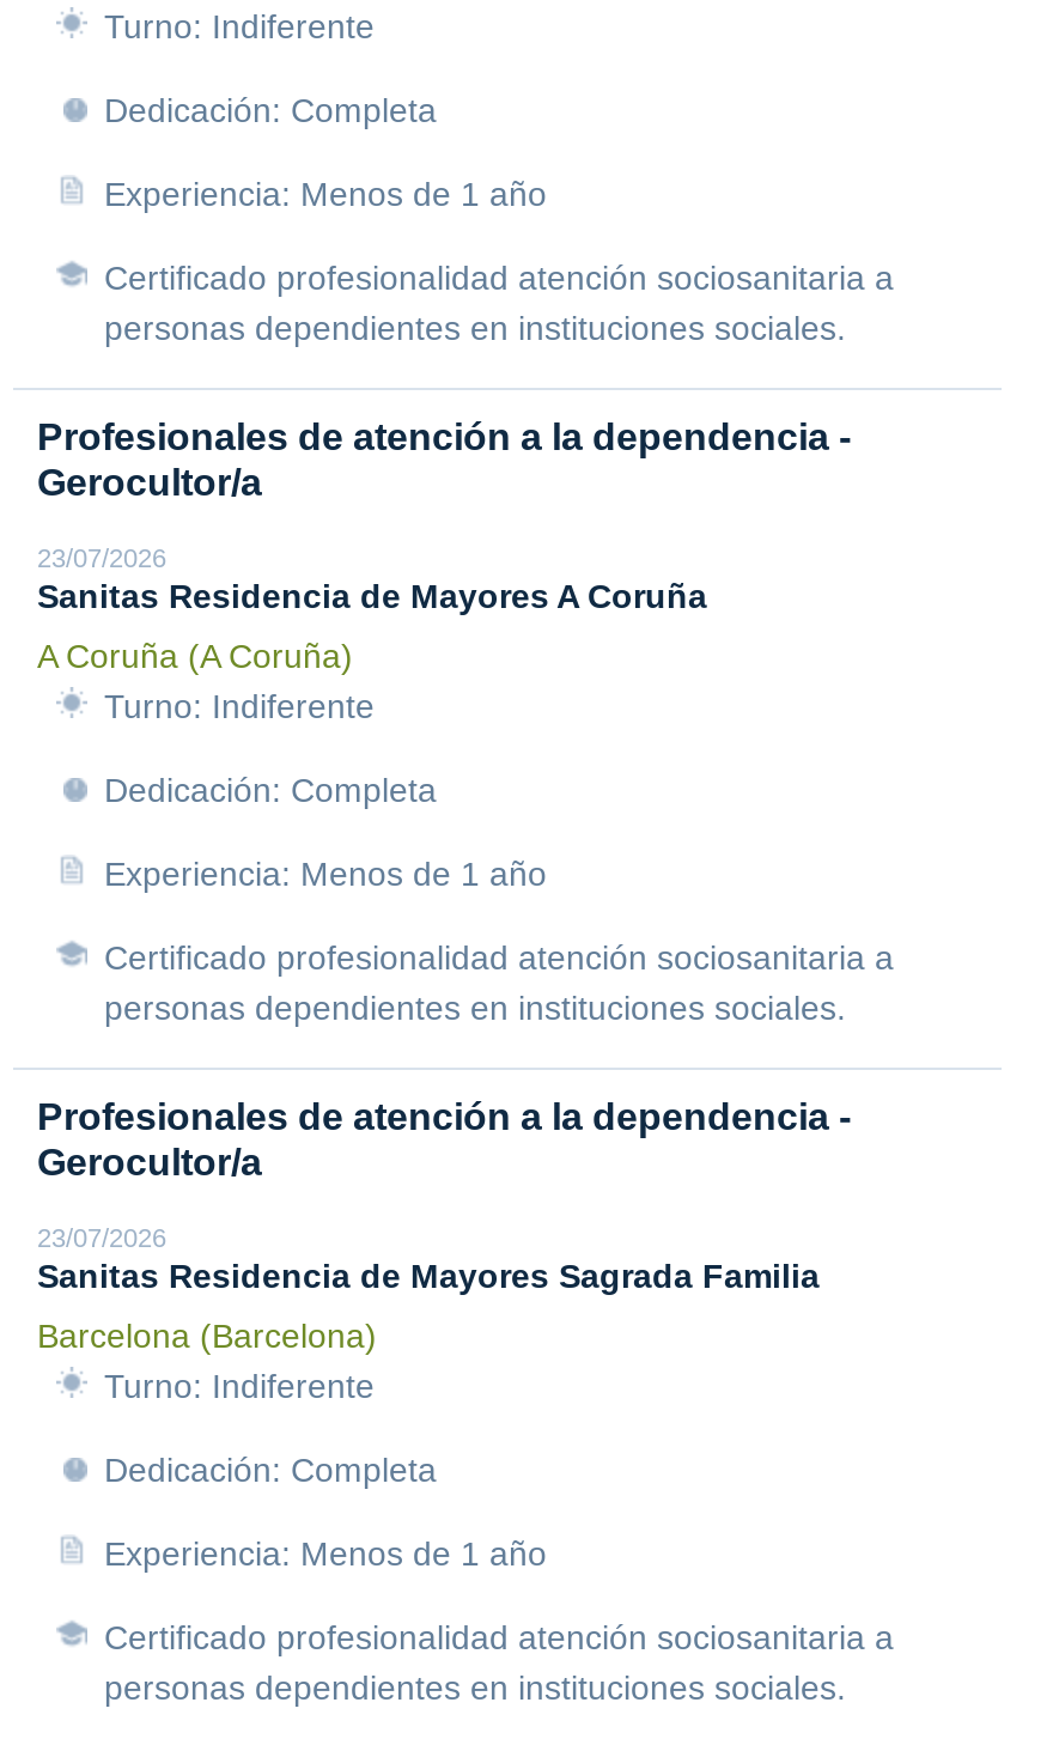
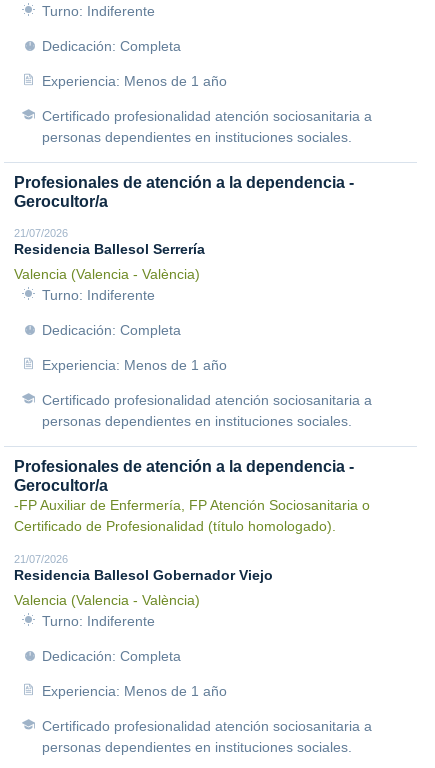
[37,543,707,615] 23/07/2026 | Sanitas Residencia de Mayores A Coruña -> [14,227,205,257] 21/07/2026 | Residencia Ballesol Serrería
[37,637,353,675] A Coruña (A Coruña) -> [14,266,200,282] Valencia (Valencia - València)
[37,1223,820,1355] 23/07/2026 | Sanitas Residencia de Mayores Sagrada Familia | Barcelona (Barcelona) -> [14,497,370,608] -FP Auxiliar de Enfermería, FP Atención Sociosanitaria o | Certificado de Profesionalidad (título homologado). | 21/07/2026 | Residencia Ballesol Gobernador Viejo | Valencia (Valencia - València)

